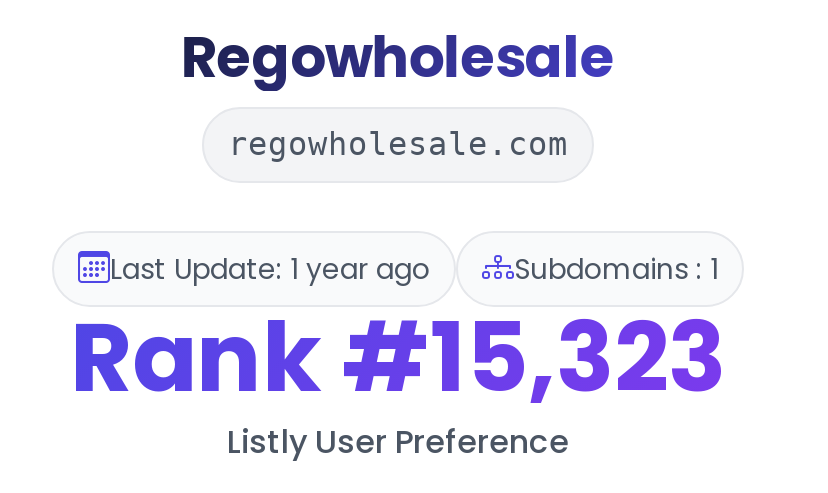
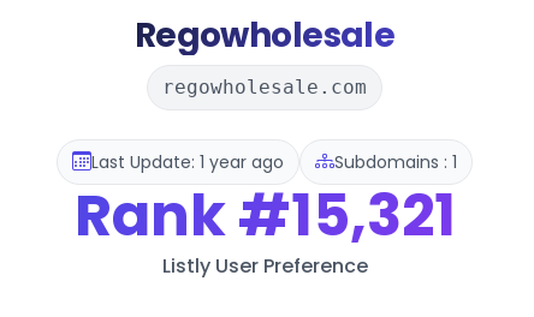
[70,291,726,425] Rank #15,323 -> [74,175,455,256] Rank #15,321

